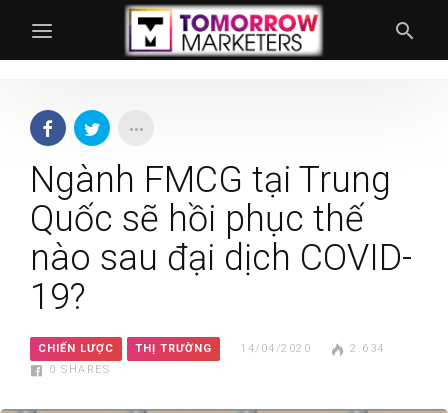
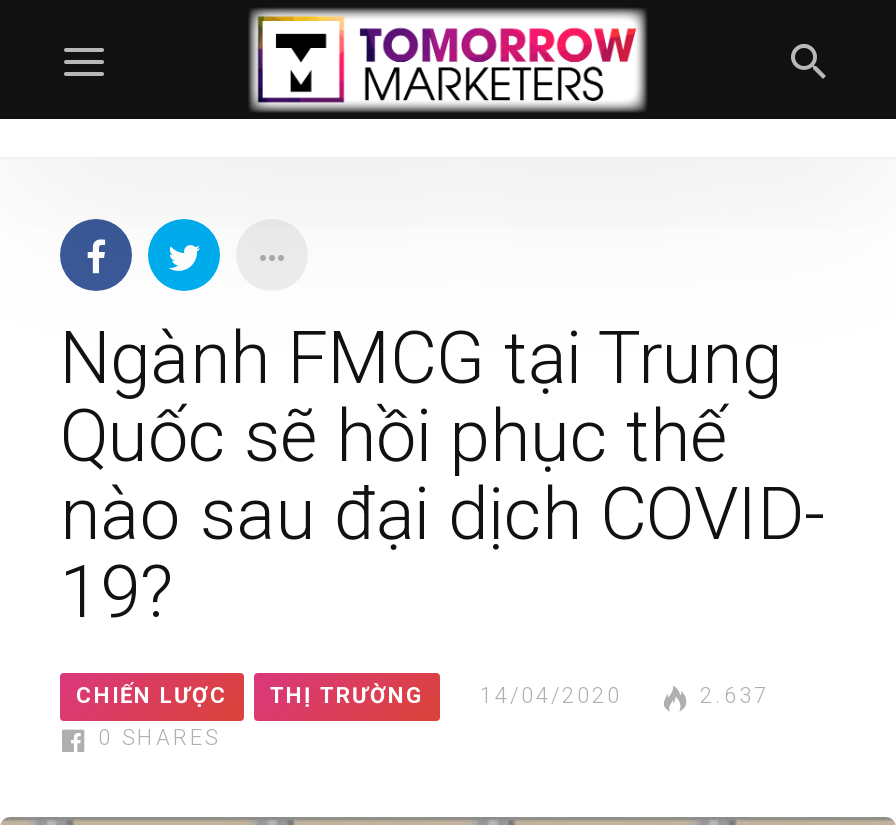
[350,342,384,355] 2.634 -> [700,683,769,709] 2.637

